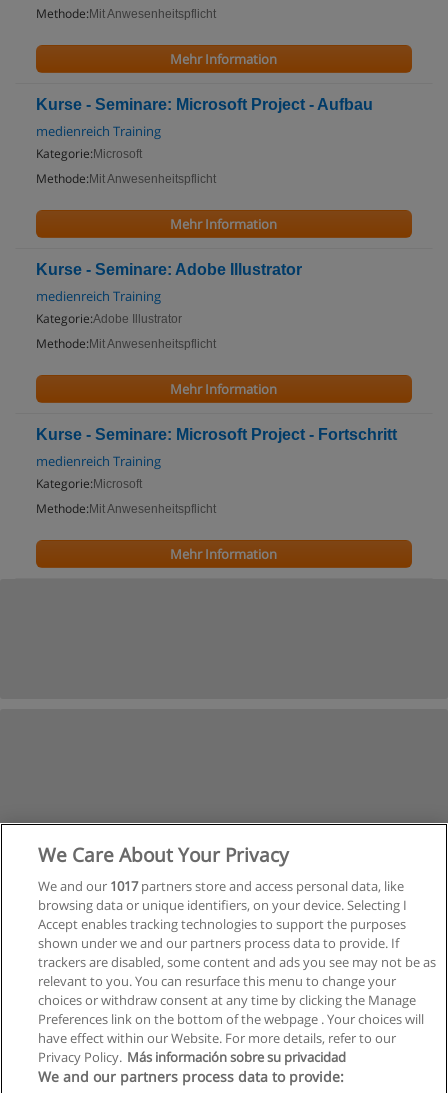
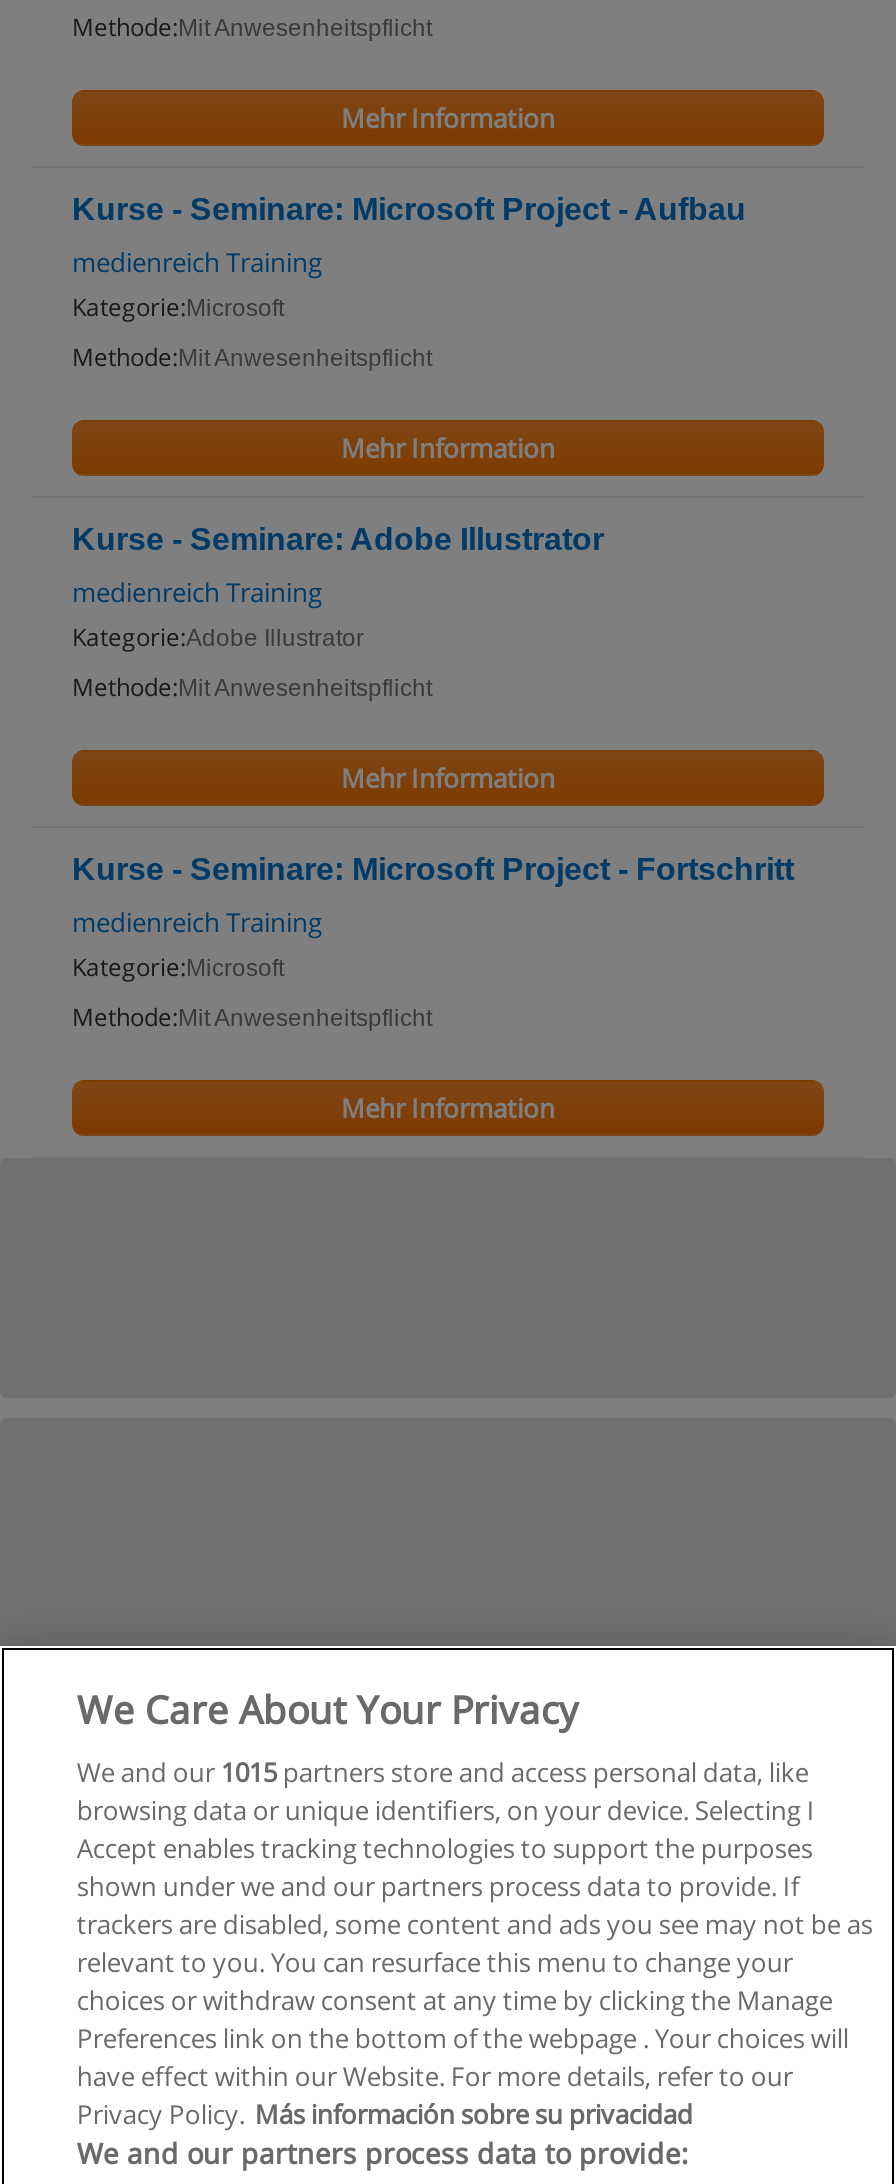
[38,877,404,895] We and our 1017 partners store and access personal data, like -> [77,1754,809,1790] We and our 1015 partners store and access personal data, like

